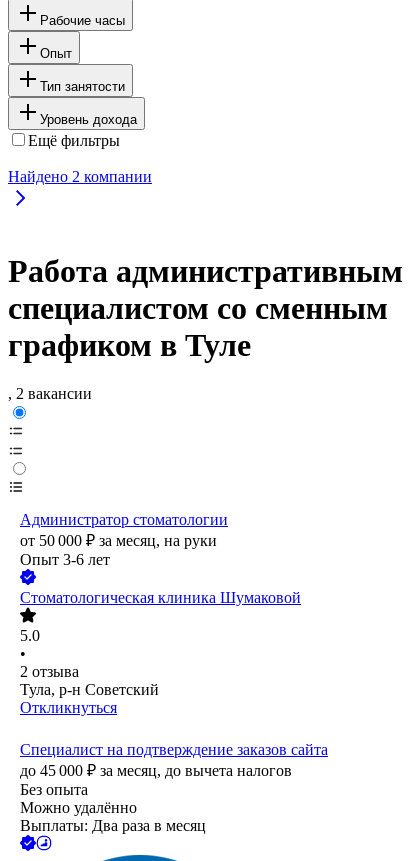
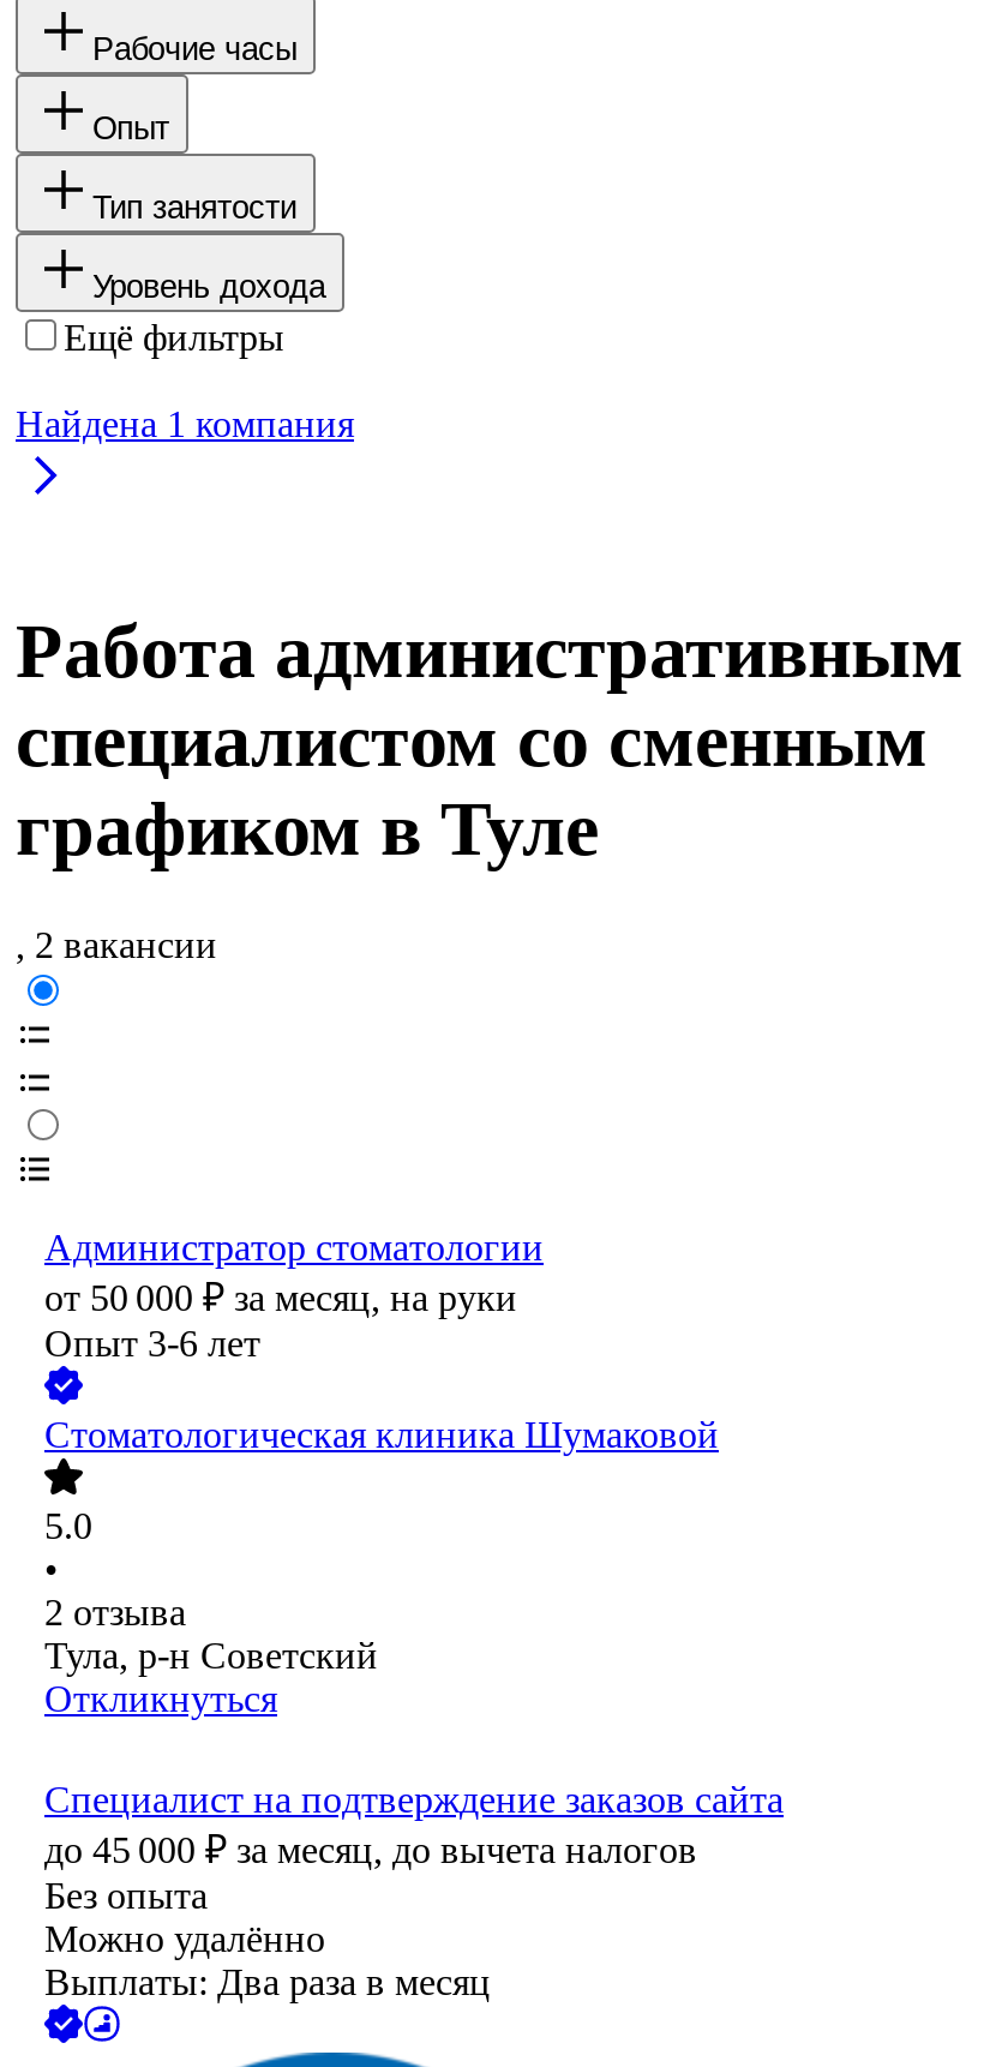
[8,168,152,185] Найдено 2 компании -> [16,402,354,443] Найдена 1 компания

